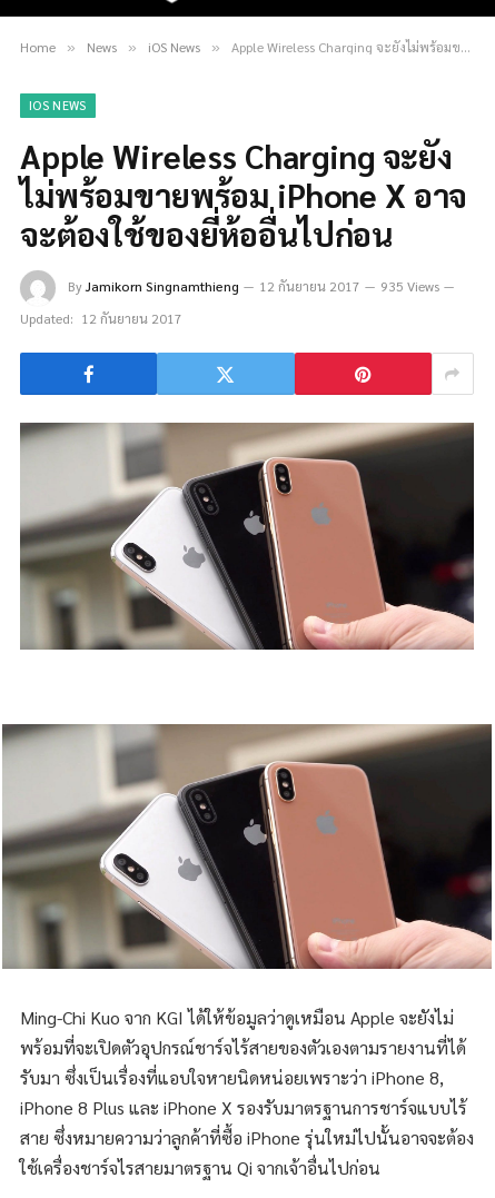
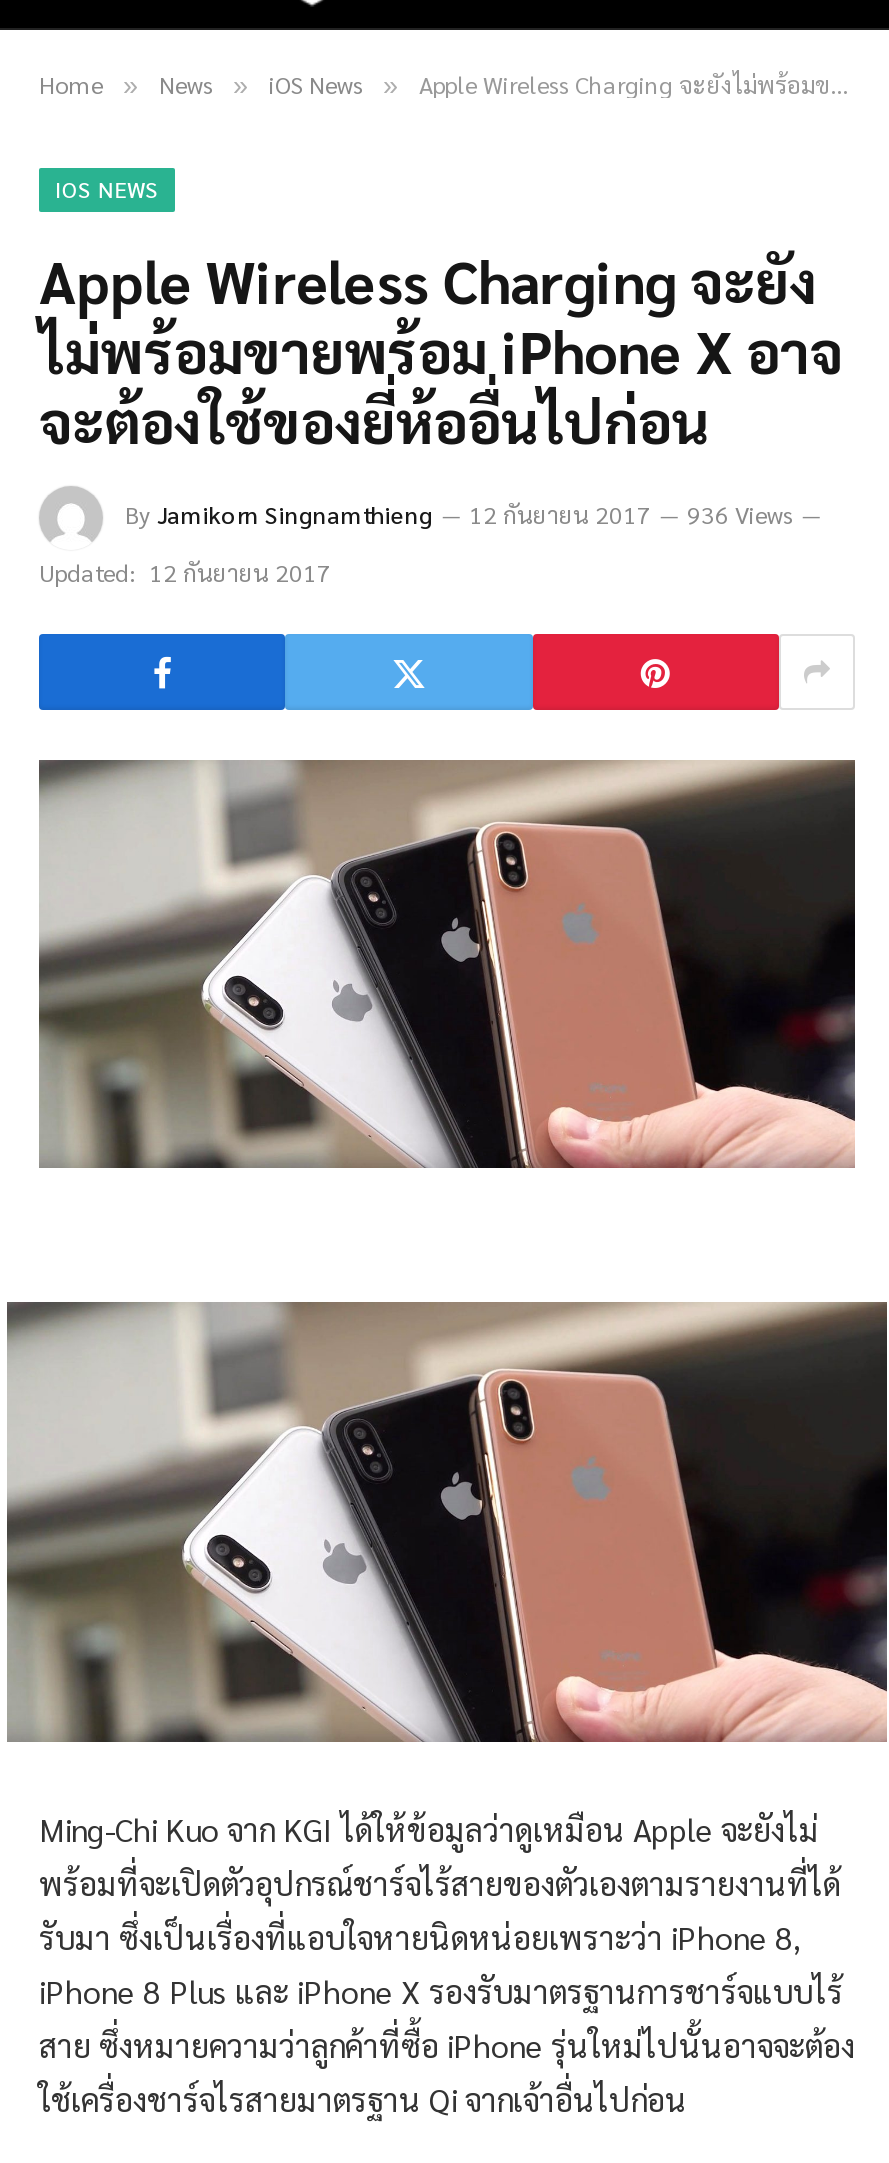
[68,277,439,295] By Jamikorn Singnamthieng 12 กันยายน 2017 935 Views -> [125,498,793,530] By Jamikorn Singnamthieng 12 กันยายน 2017 936 Views

